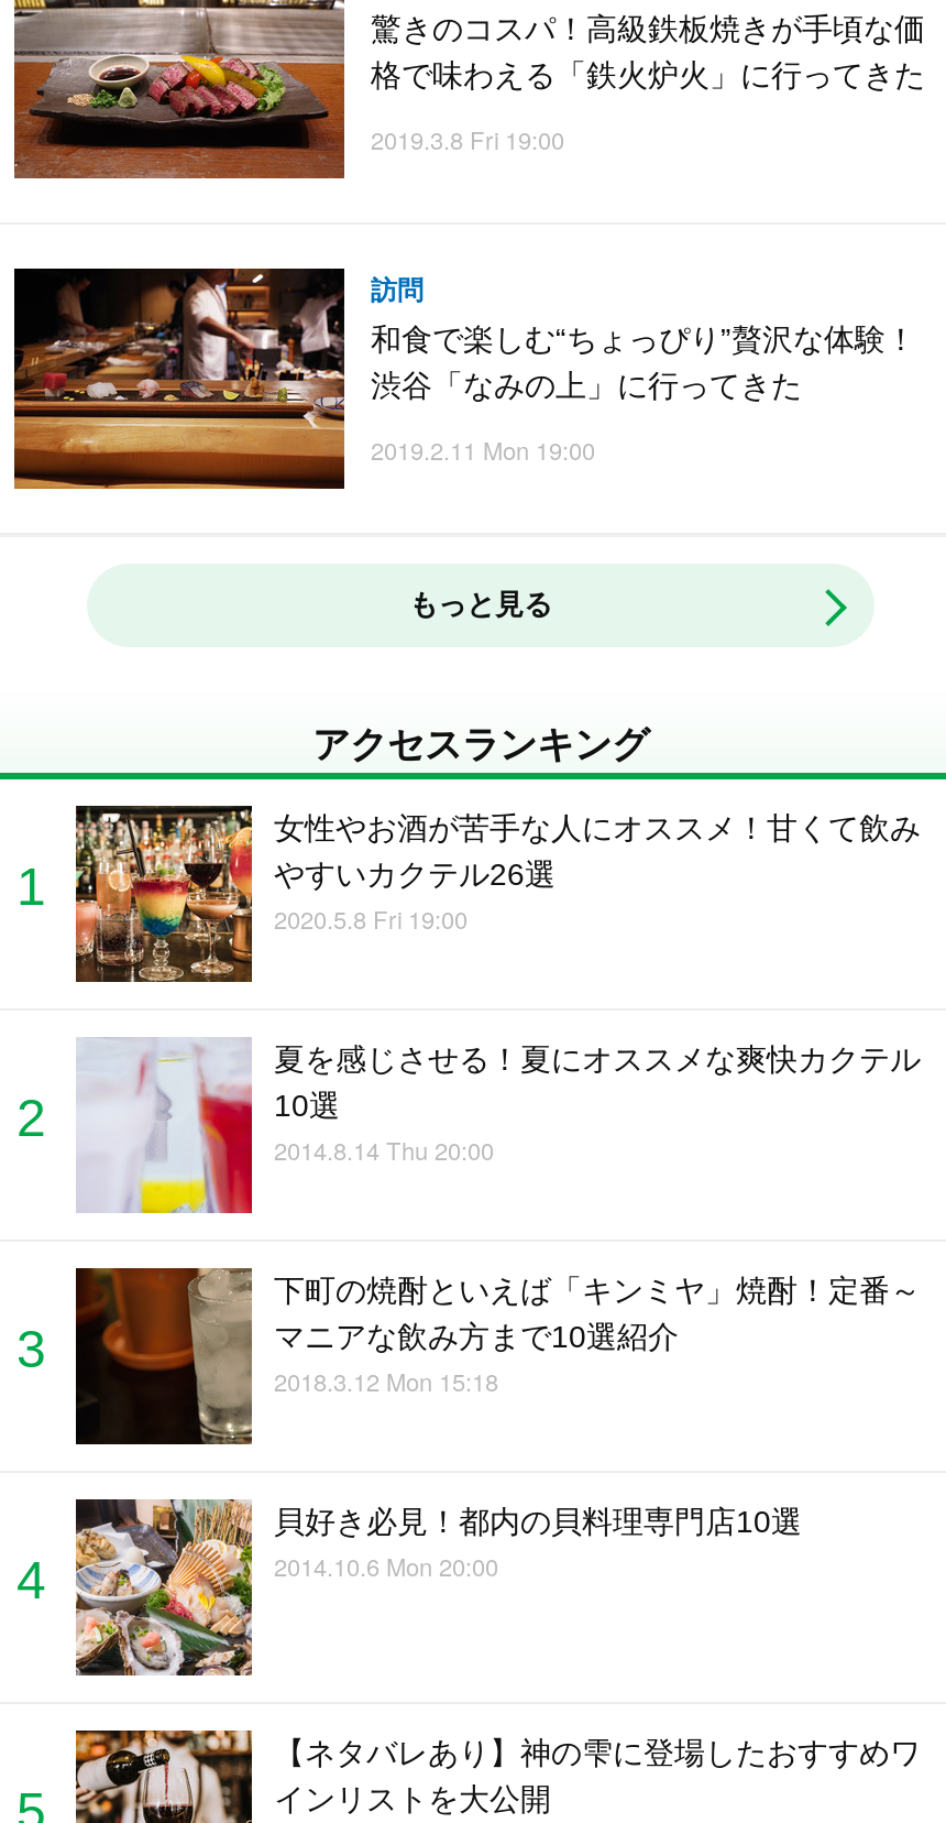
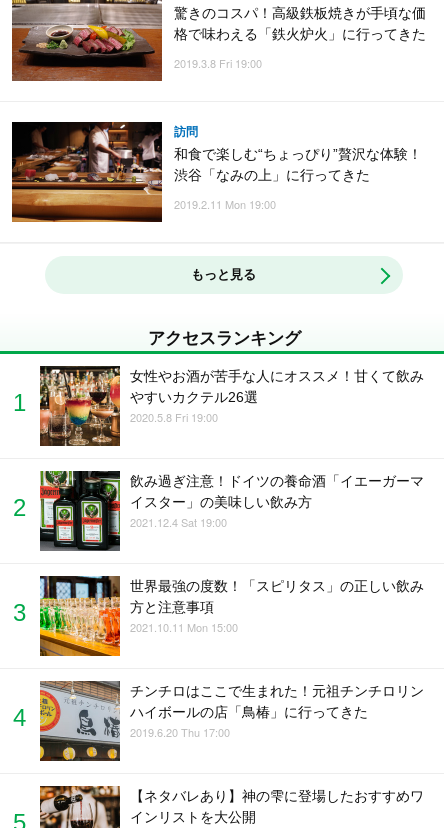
[76,1037,921,1215] [image] | 夏を感じさせる！夏にオススメな爽快カクテル | 10選 | 2014.8.14 Thu 20:00 -> [39,470,424,552] [image] | 飲み過ぎ注意！ドイツの養命酒「イエーガーマ | イスター」の美味しい飲み方 | 2021.12.4 Sat 19:00
[74,1266,921,1447] [image] | 下町の焼酎といえば「キンミヤ」焼酎！定番～ | マニアな飲み方まで10選紹介 | 2018.3.12 Mon 15:18 -> [39,575,424,657] [image] | 世界最強の度数！「スピリタス」の正しい飲み | 方と注意事項 | 2021.10.11 Mon 15:00
[74,1497,802,1678] [image] | 貝好き必見！都内の貝料理専門店10選 | 2014.10.6 Mon 20:00 -> [39,680,424,762] [image] | チンチロはここで生まれた！元祖チンチロリン | ハイボールの店「鳥椿」に行ってきた | 2019.6.20 Thu 17:00

